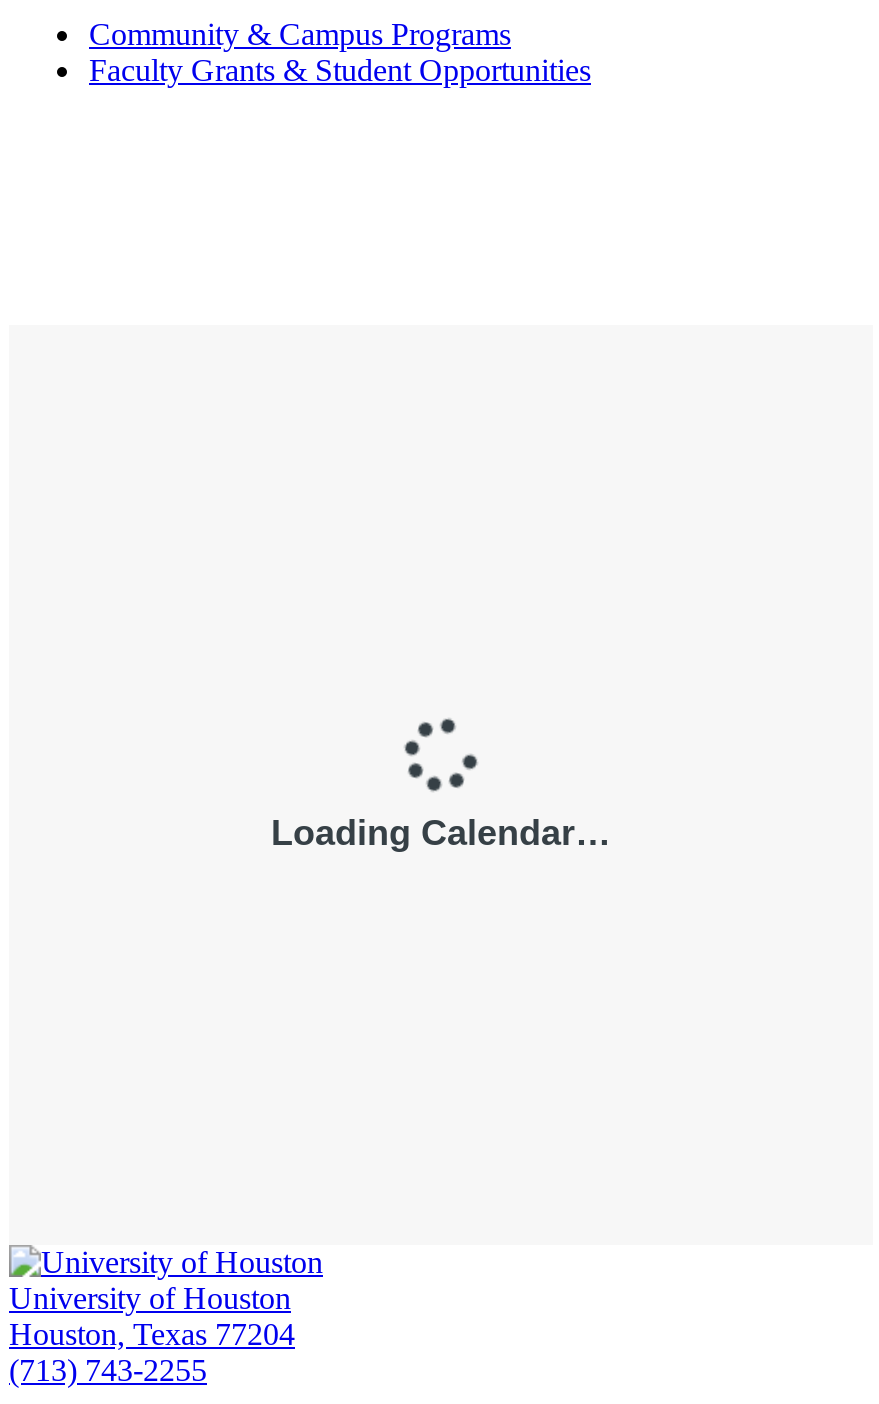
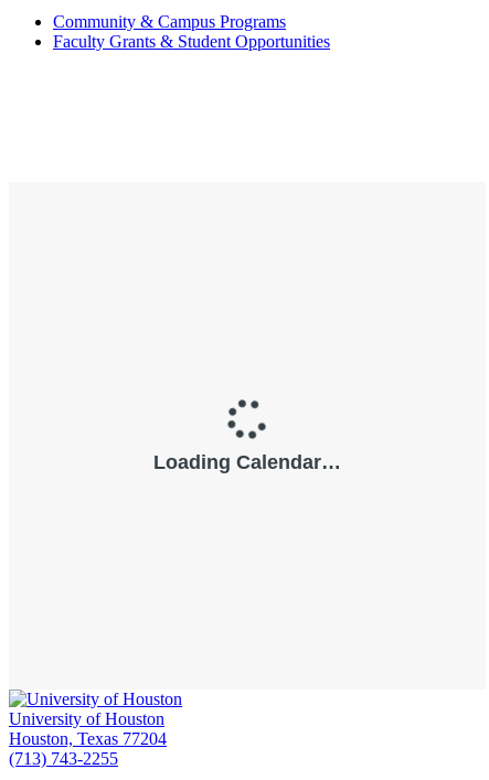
[403,717,479,793] [image] -> [226,398,267,440] [image]

